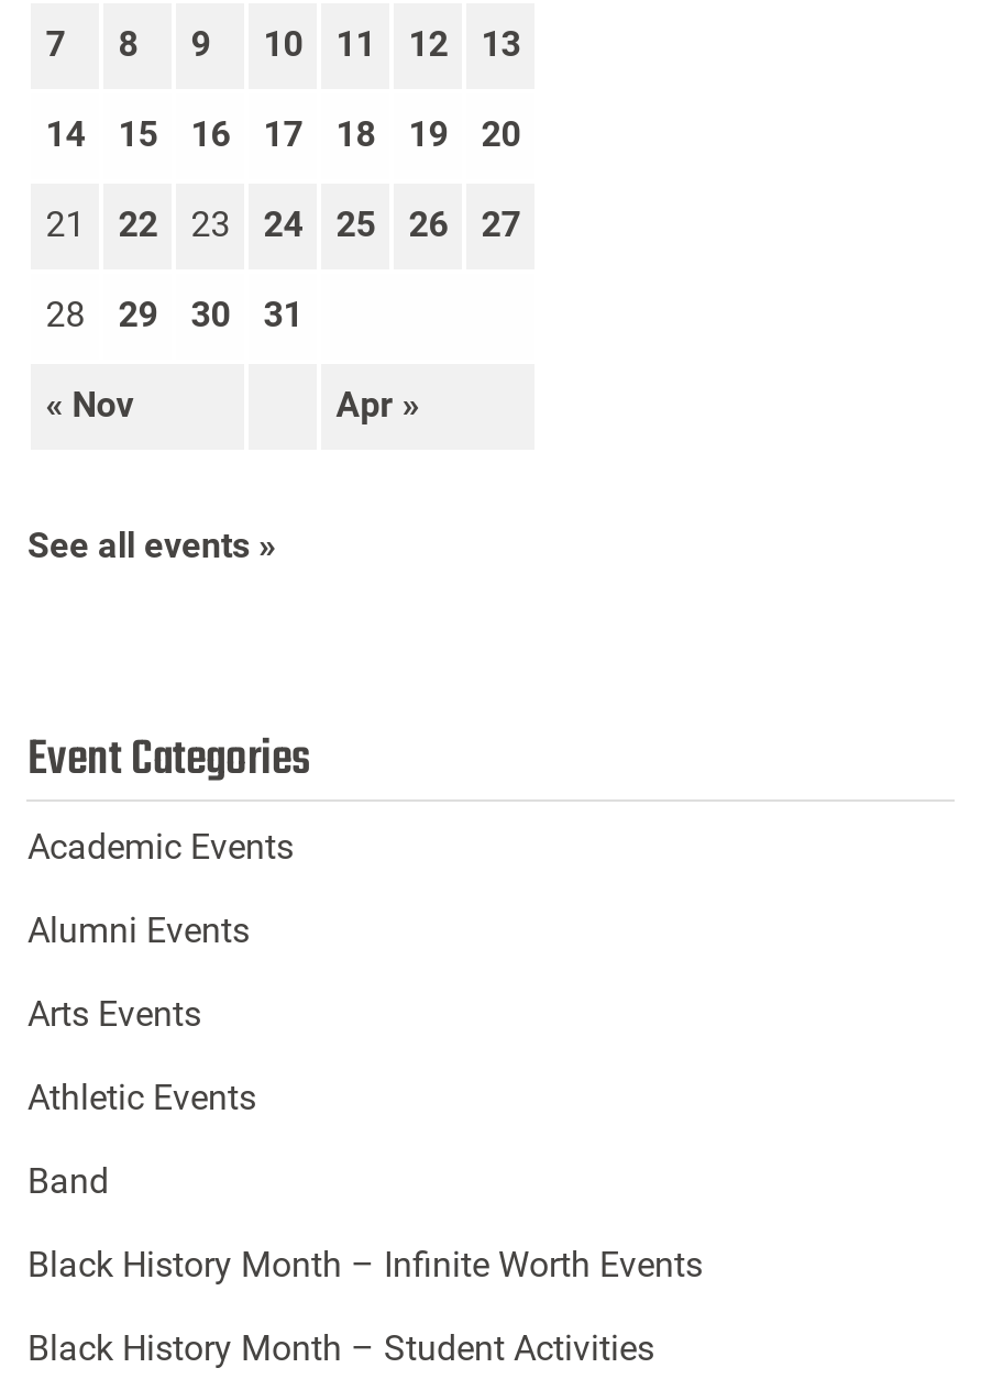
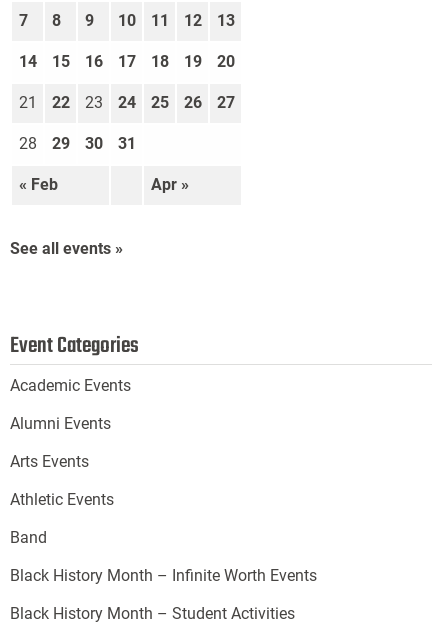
[46,384,134,426] « Nov -> [19,175,58,194] « Feb

